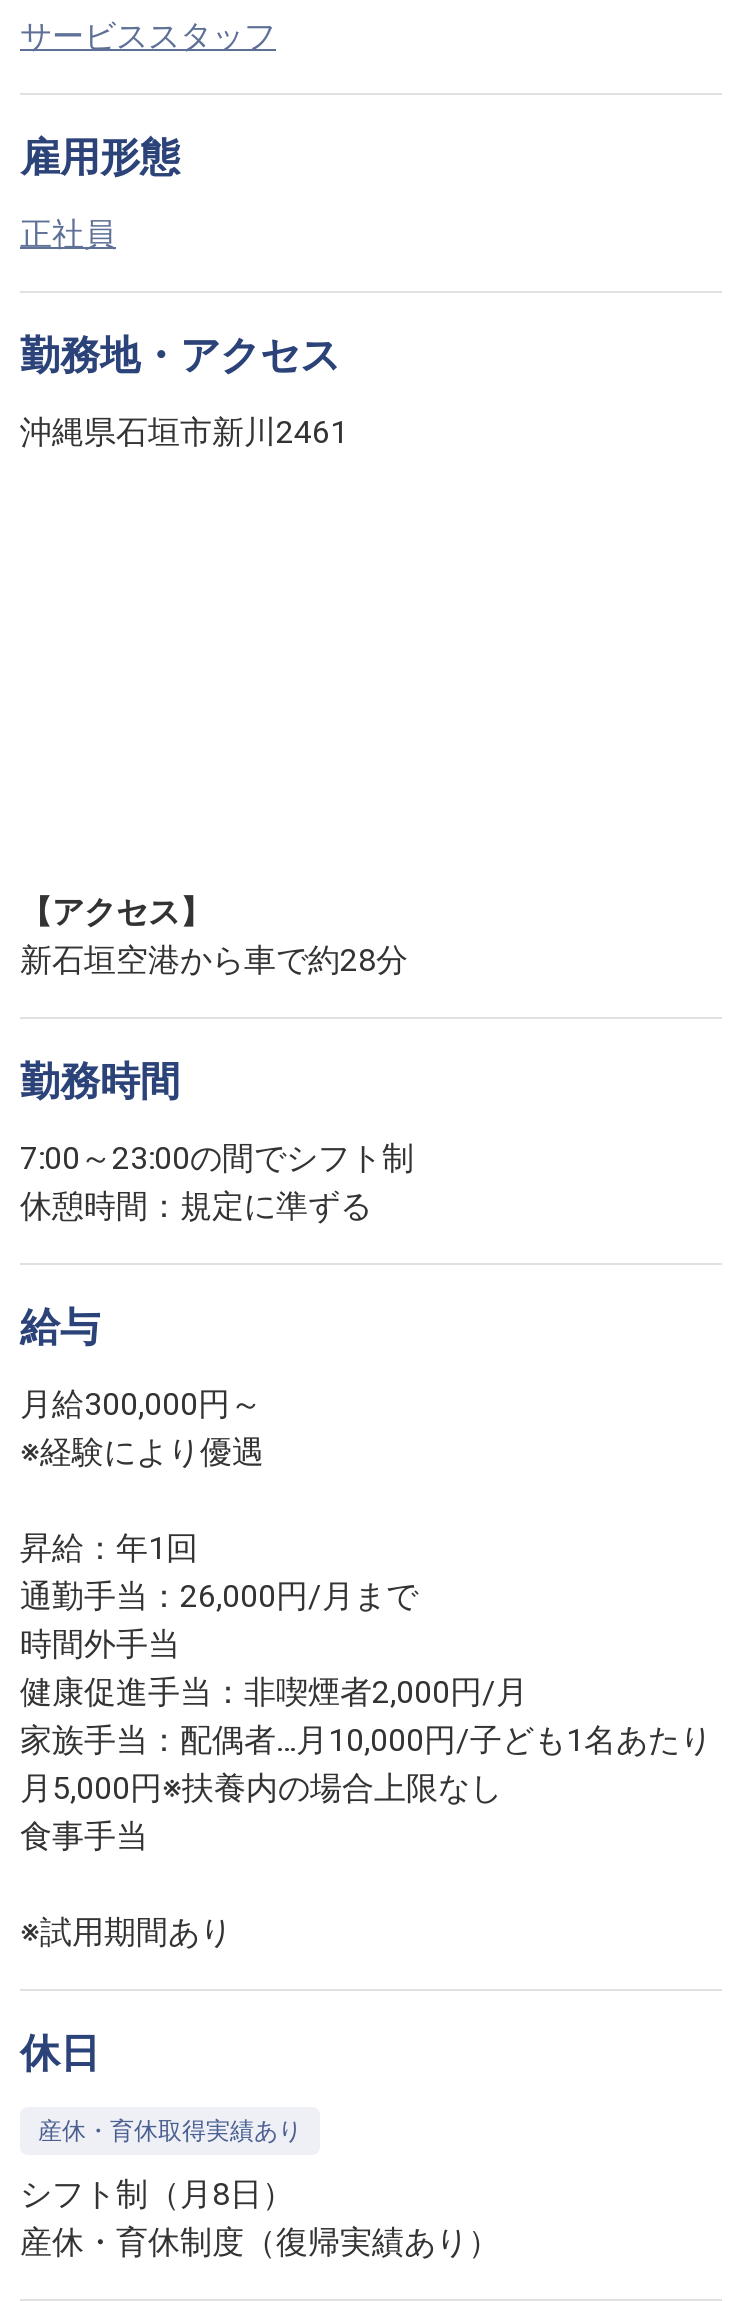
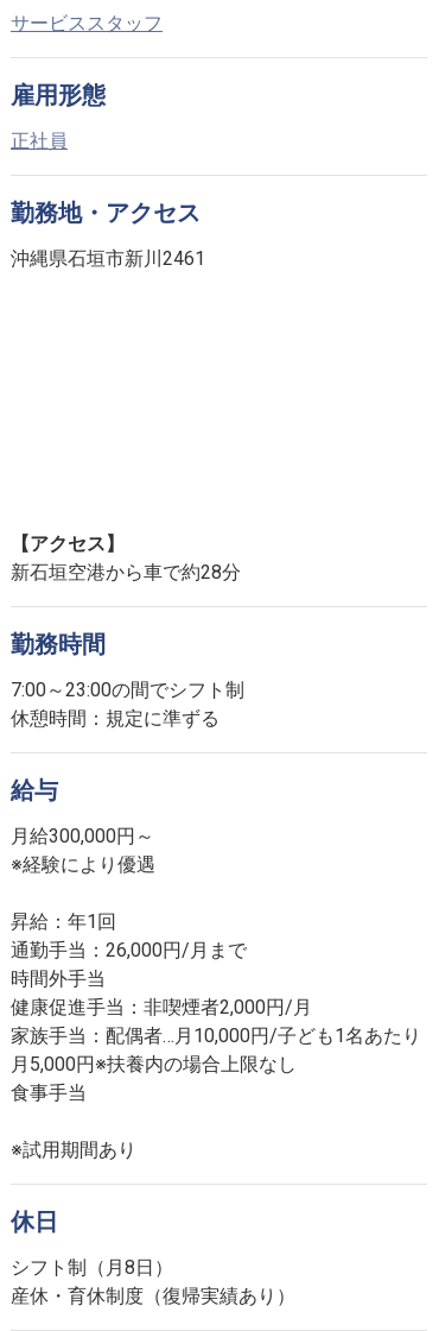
[38,2117,302,2145] 産休・育休取得実績あり -> none

